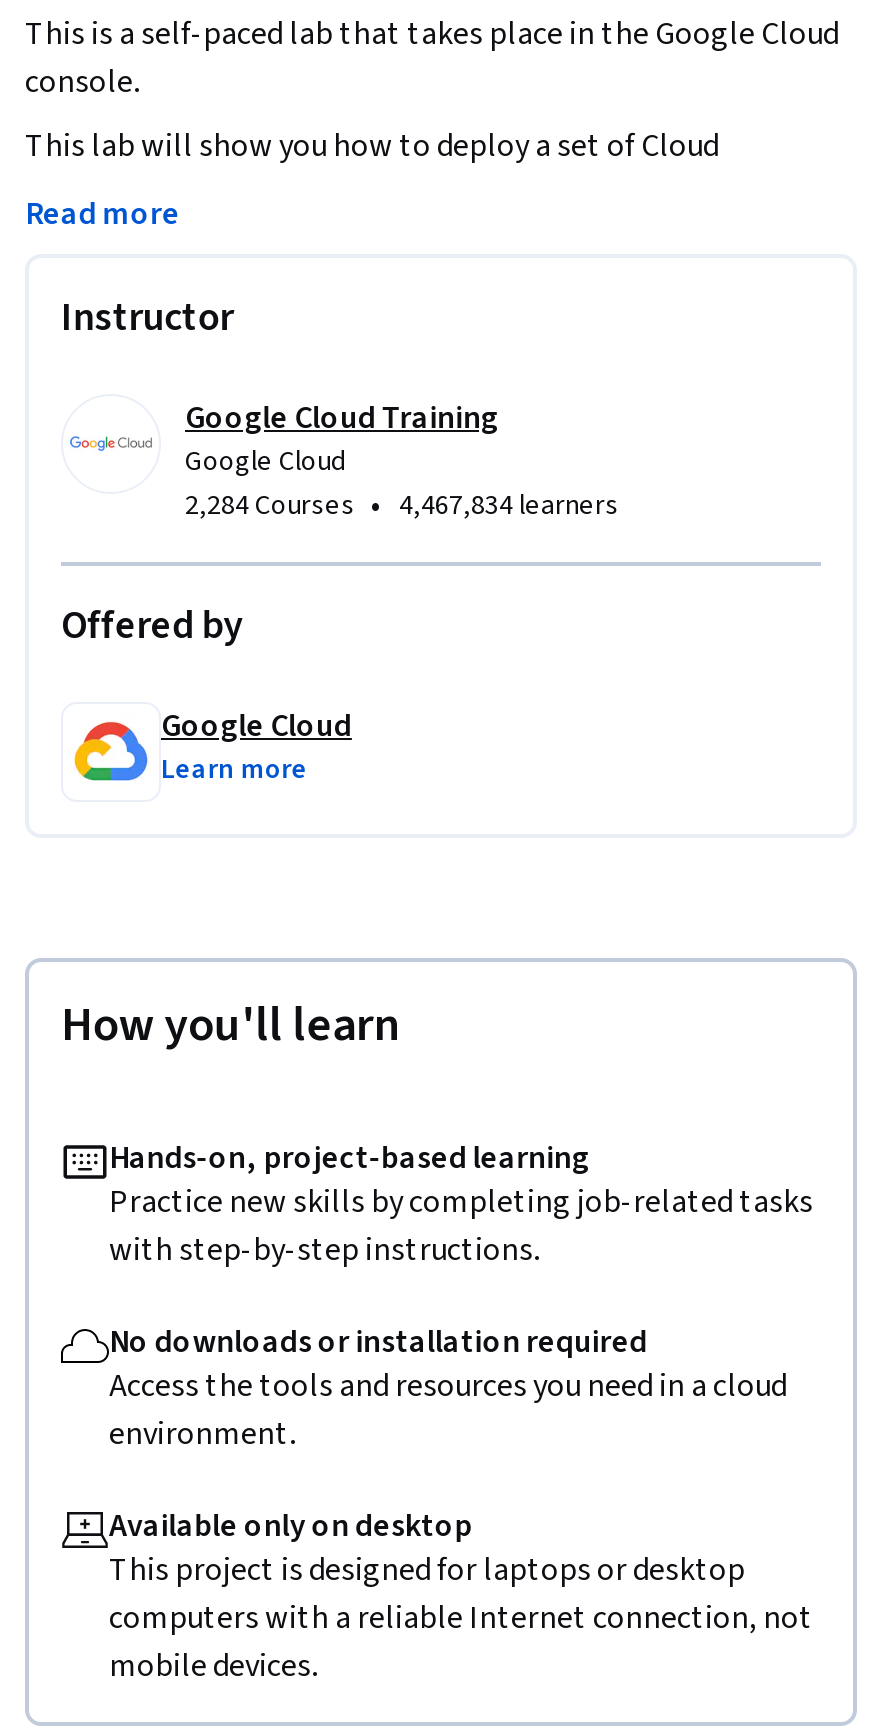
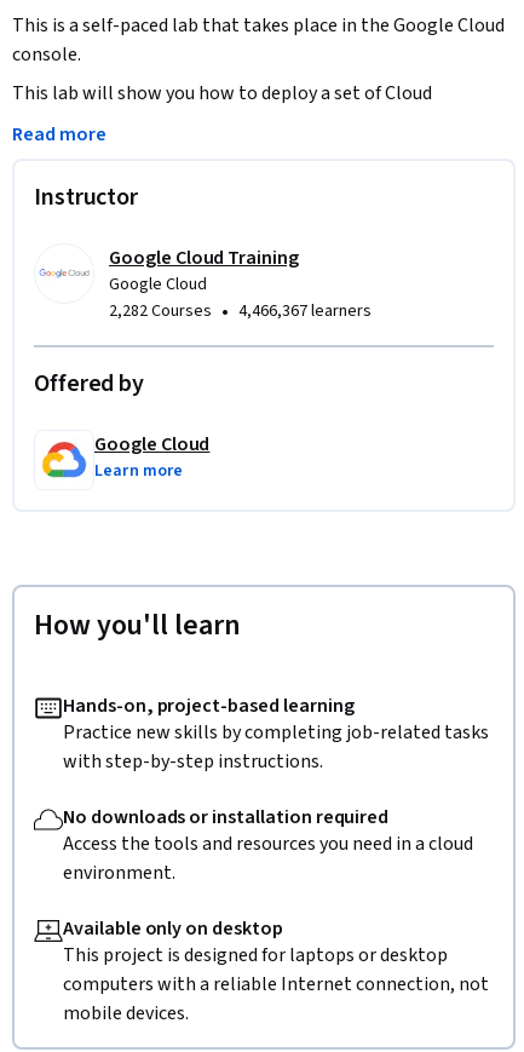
[185,484,619,528] 2,284 Courses • 4,467,834 learners -> [109,298,372,325] 2,282 Courses • 4,466,367 learners

